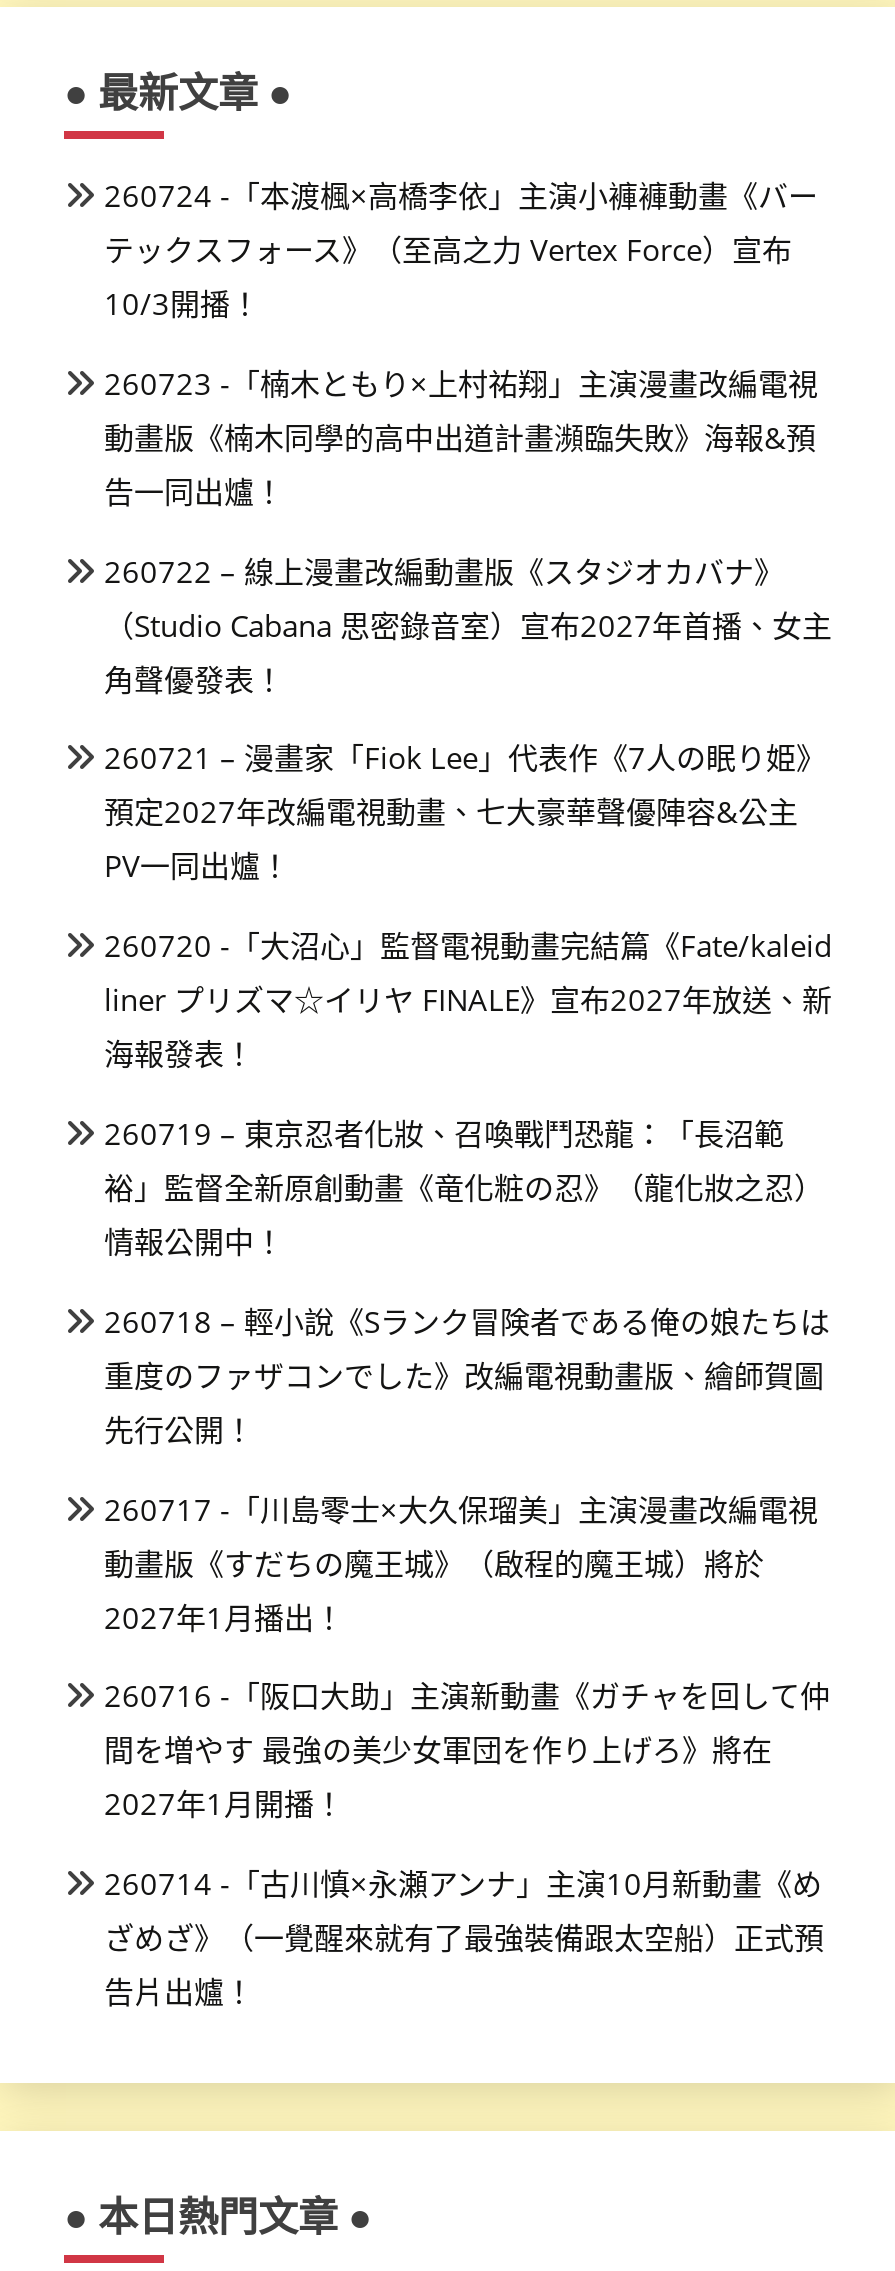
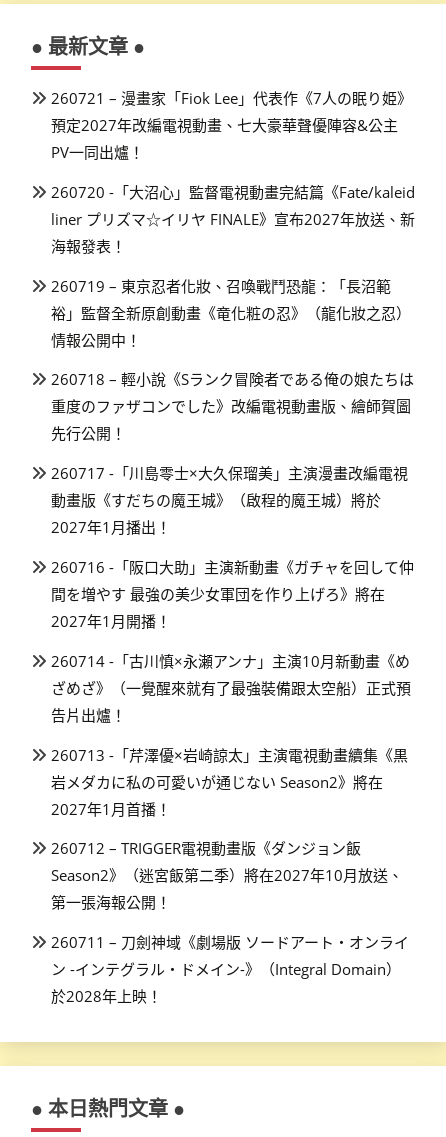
[104,175,832,698] 260724 -「本渡楓×高橋李依」主演小褲褲動畫《バー | テックスフォース》（至高之力 Vertex Force）宣布 | 10/3開播！ | 260723 -「楠木ともり×上村祐翔」主演漫畫改編電視 | 動畫版《楠木同學的高中出道計畫瀕臨失敗》海報&預 | 告一同出爐！ | 260722 – 線上漫畫改編動畫版《スタジオカバナ》 | （Studio Cabana 思密錄音室）宣布2027年首播、女主 | 角聲優發表！ -> none
moved [104,738,832,2011] -> [51,88,415,725]: 260721 – 漫畫家「Fiok Lee」代表作《7人の眠り姫》 | 預定2027年改編電視動畫、七大豪華聲優陣容&公主 | PV一同出爐！ | ... | ざめざ》（一覺醒來就有了最強裝備跟太空船）正式預 | 告片出爐！
none -> [51,745,409,1006] 260713 -「芹澤優×岩崎諒太」主演電視動畫續集《黒 | 岩メダカに私の可愛いが通じない Season2》將在 | 2027年1月首播！ | 260712 – TRIGGER電視動畫版《ダンジョン飯 | Season2》（迷宮飯第二季）將在2027年10月放送、 | 第一張海報公開！ | 260711 – 刀劍神域《劇場版 ソードアート・オンライ | ン -インテグラル・ドメイン-》（Integral Domain） | 於2028年上映！

